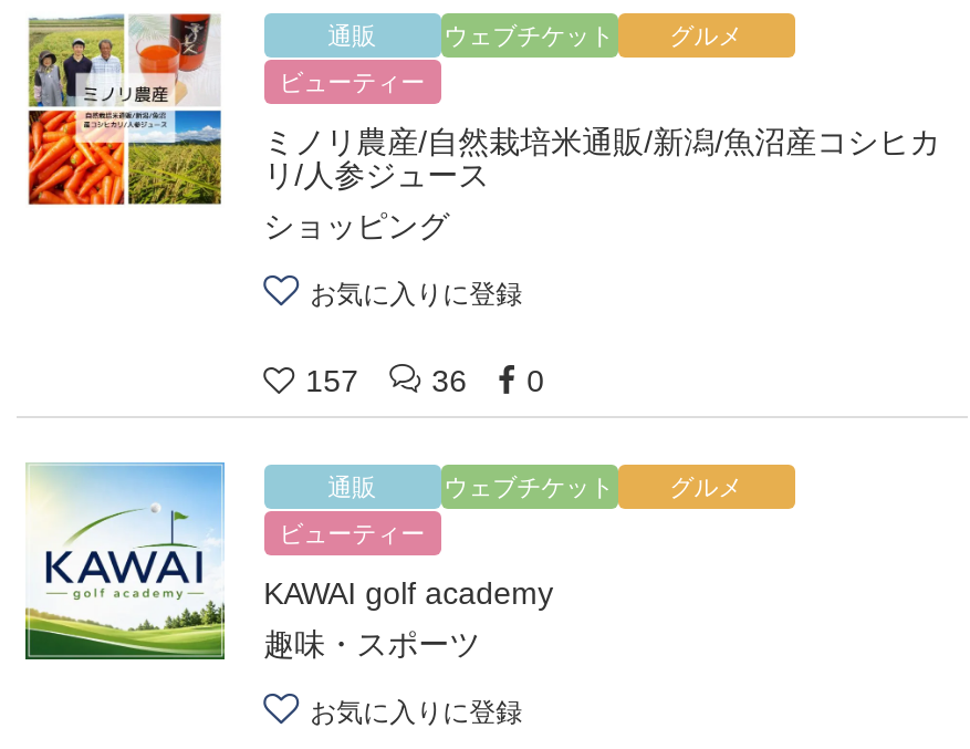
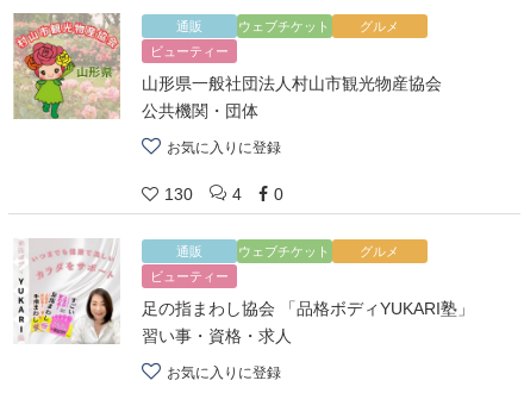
[28,11,941,243] [image] | ミノリ農産/自然栽培米通販/新潟/魚沼産コシヒカ | リ/人参ジュース | ショッピング -> [13,12,441,120] [image] | 山形県一般社団法人村山市観光物産協会 | 公共機関・団体
[306,362,359,398] 157 -> [164,184,193,203] 130
[432,362,545,398] 36 0 -> [232,184,283,203] 4 0
[23,460,553,662] [image] | KAWAI golf academy | 趣味・スポーツ -> [13,238,474,345] [image] | 足の指まわし協会 「品格ボディYUKARI塾」 | 習い事・資格・求人

